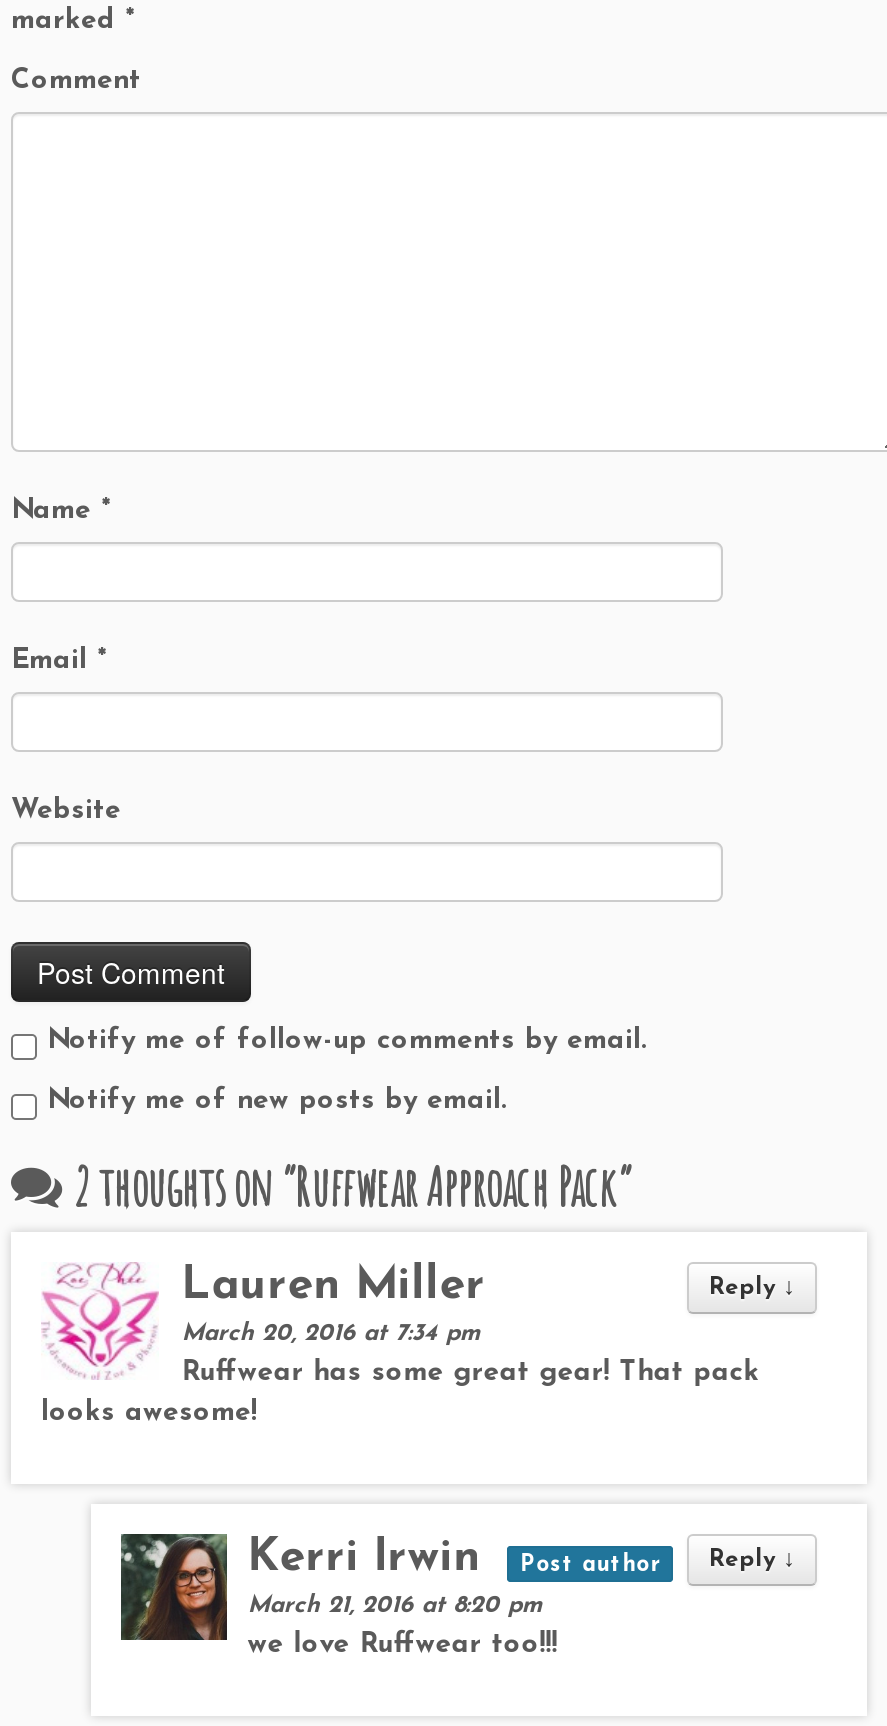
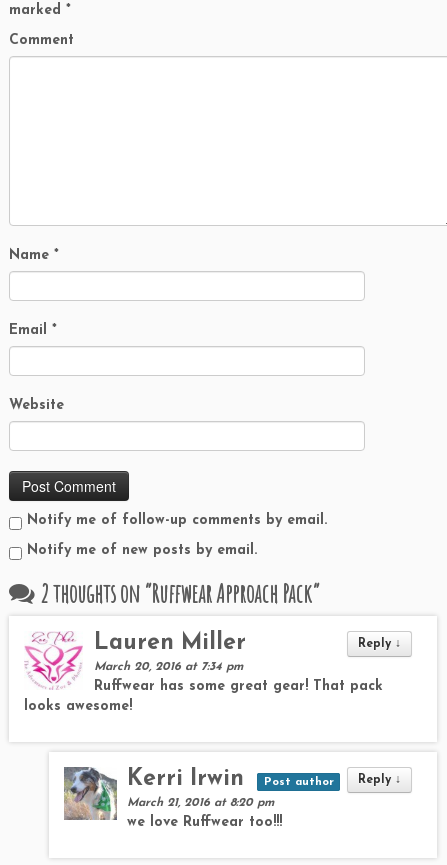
[119,1532,229,1642] [image] -> [63,766,118,821] [image]

